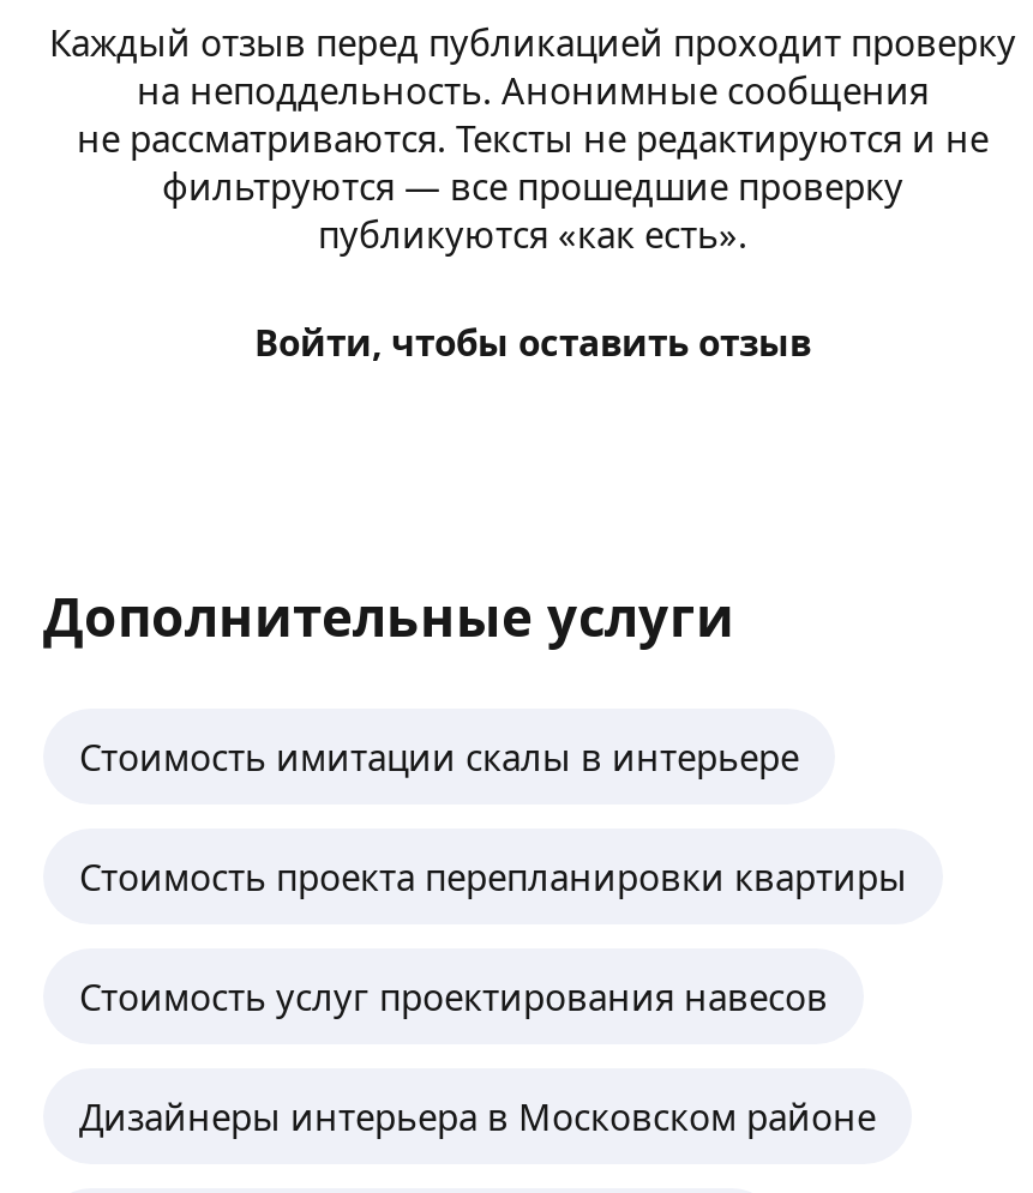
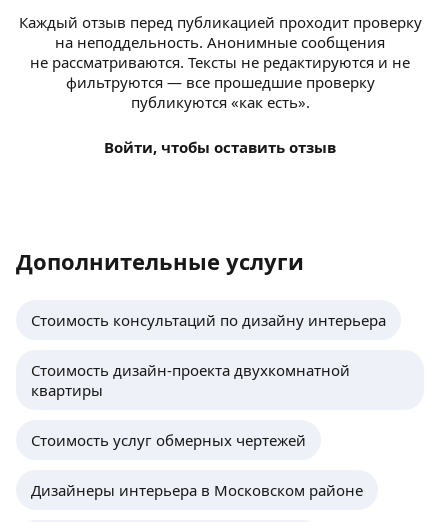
[79,731,799,779] Стоимость имитации скалы в интерьере -> [31,309,386,329] Стоимость консультаций по дизайну интерьера
[79,851,907,899] Стоимость проекта перепланировки квартиры -> [31,359,350,399] Стоимость дизайн-проекта двухкомнатной | квартиры
[79,971,828,1019] Стоимость услуг проектирования навесов -> [31,429,306,449] Стоимость услуг обмерных чертежей

